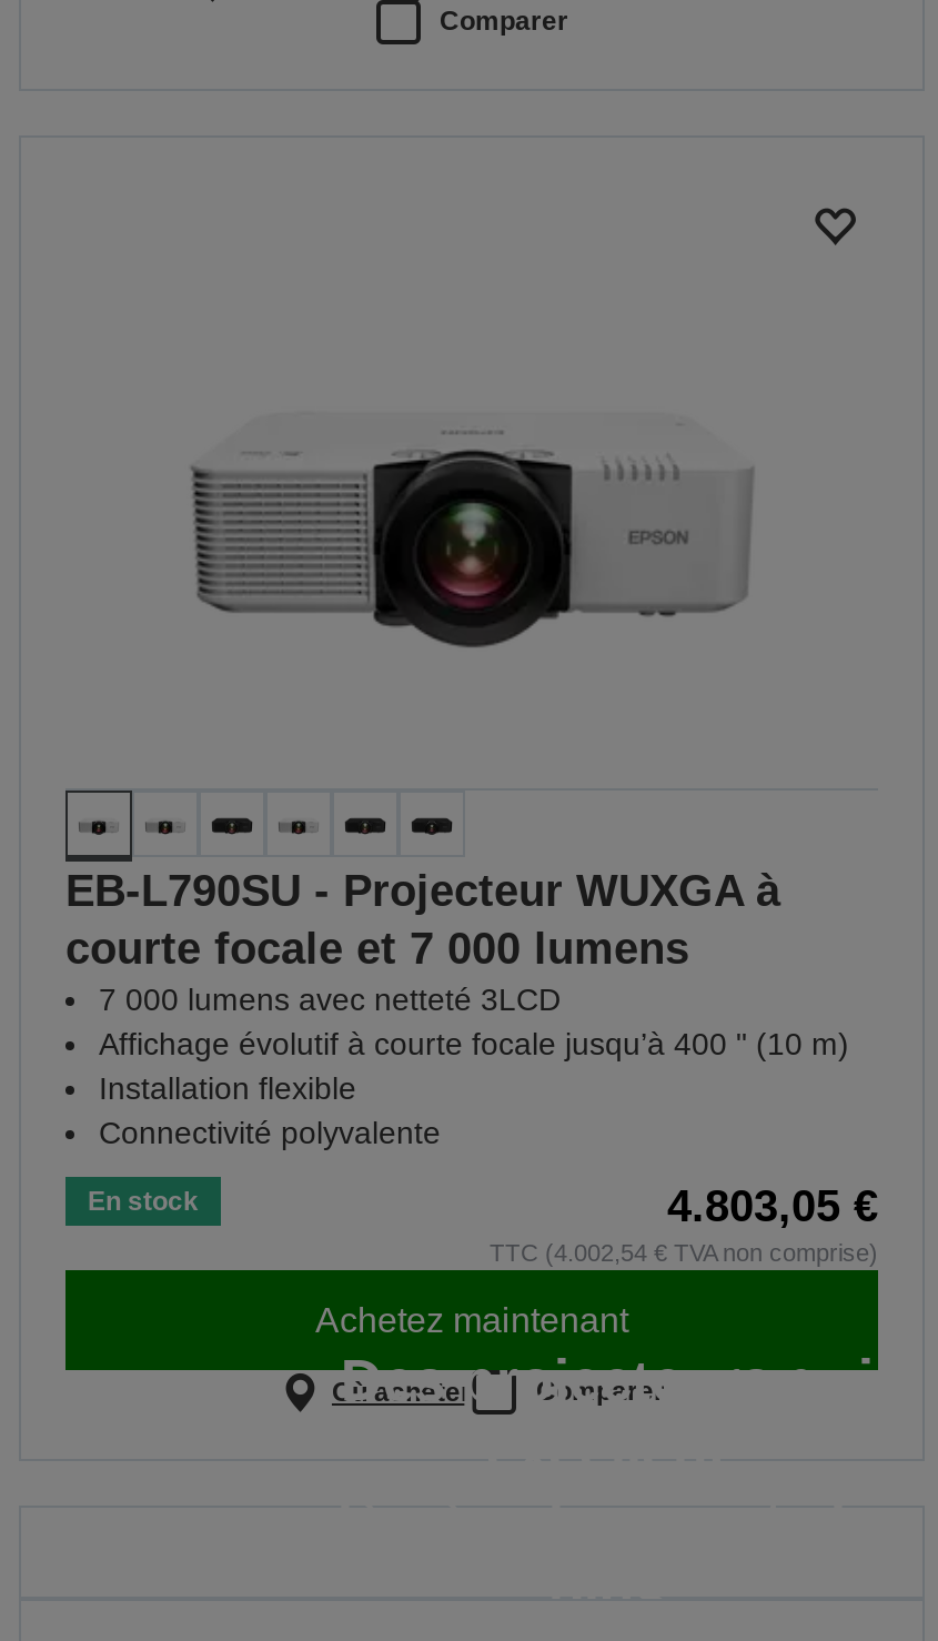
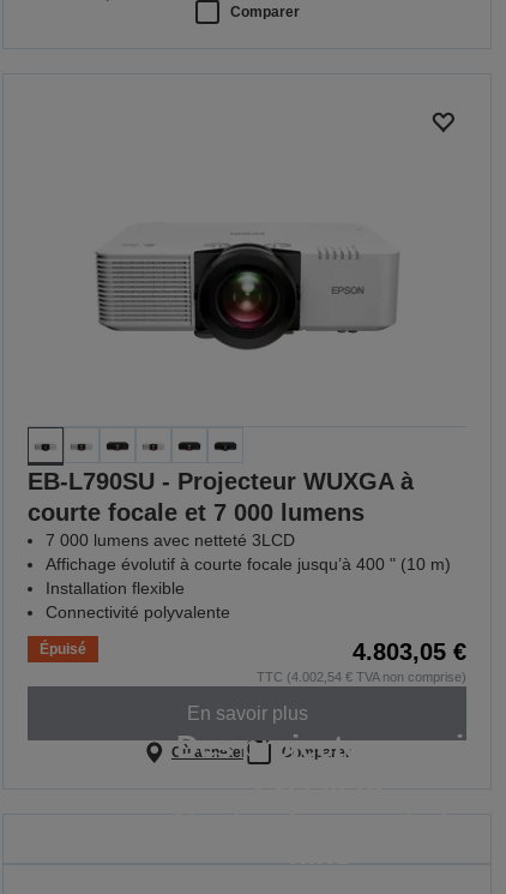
[88,1187,199,1218] En stock -> [40,641,86,658] Épuisé
[315,1301,628,1339] Achetez maintenant -> [186,703,308,723] En savoir plus

